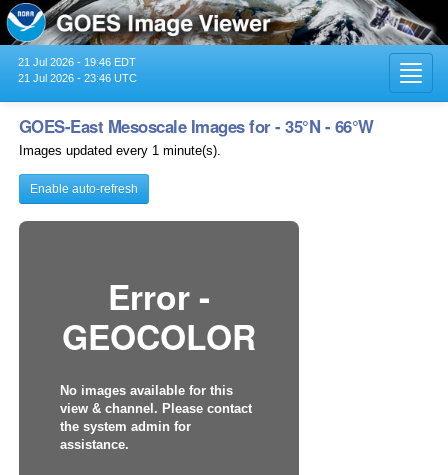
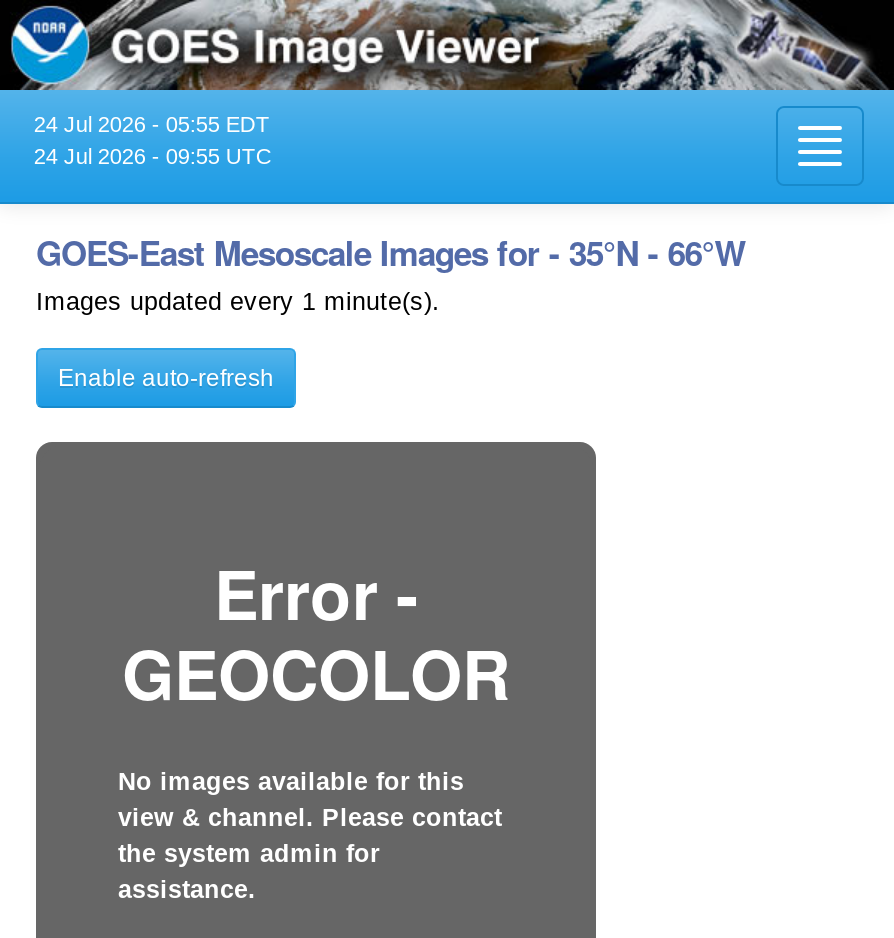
[18,56,136,68] 21 Jul 2026 - 19:46 EDT -> [34,112,270,136] 24 Jul 2026 - 05:55 EDT
[18,72,137,84] 21 Jul 2026 - 23:46 UTC -> [34,144,272,168] 24 Jul 2026 - 09:55 UTC

